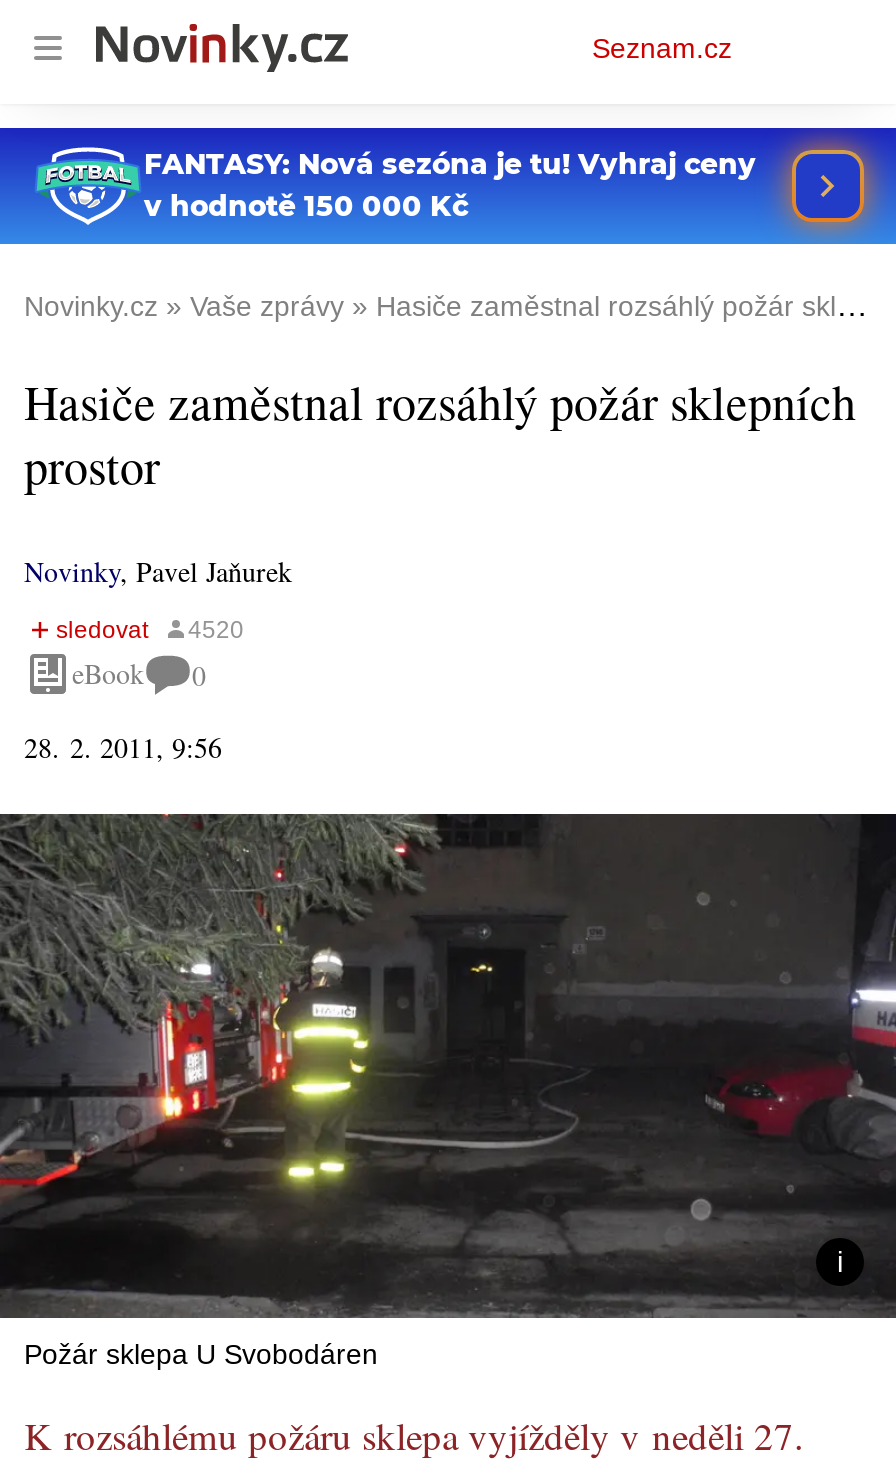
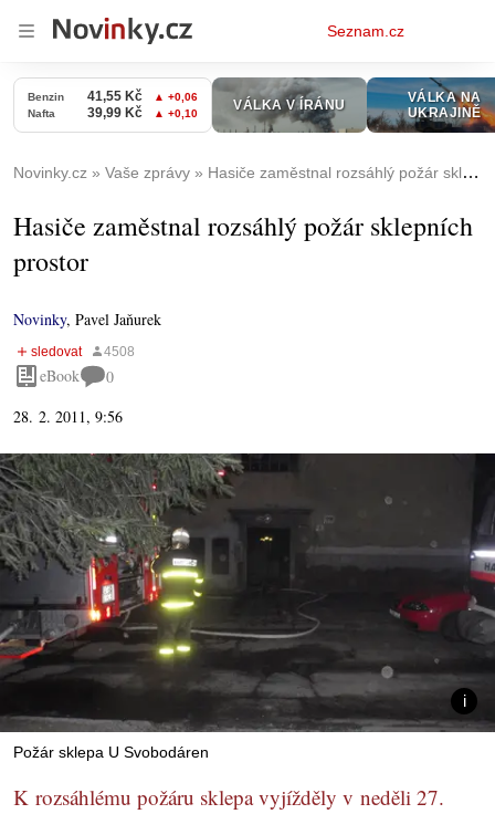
[6,126,890,246] [image] -> [3,75,492,138] [image]

